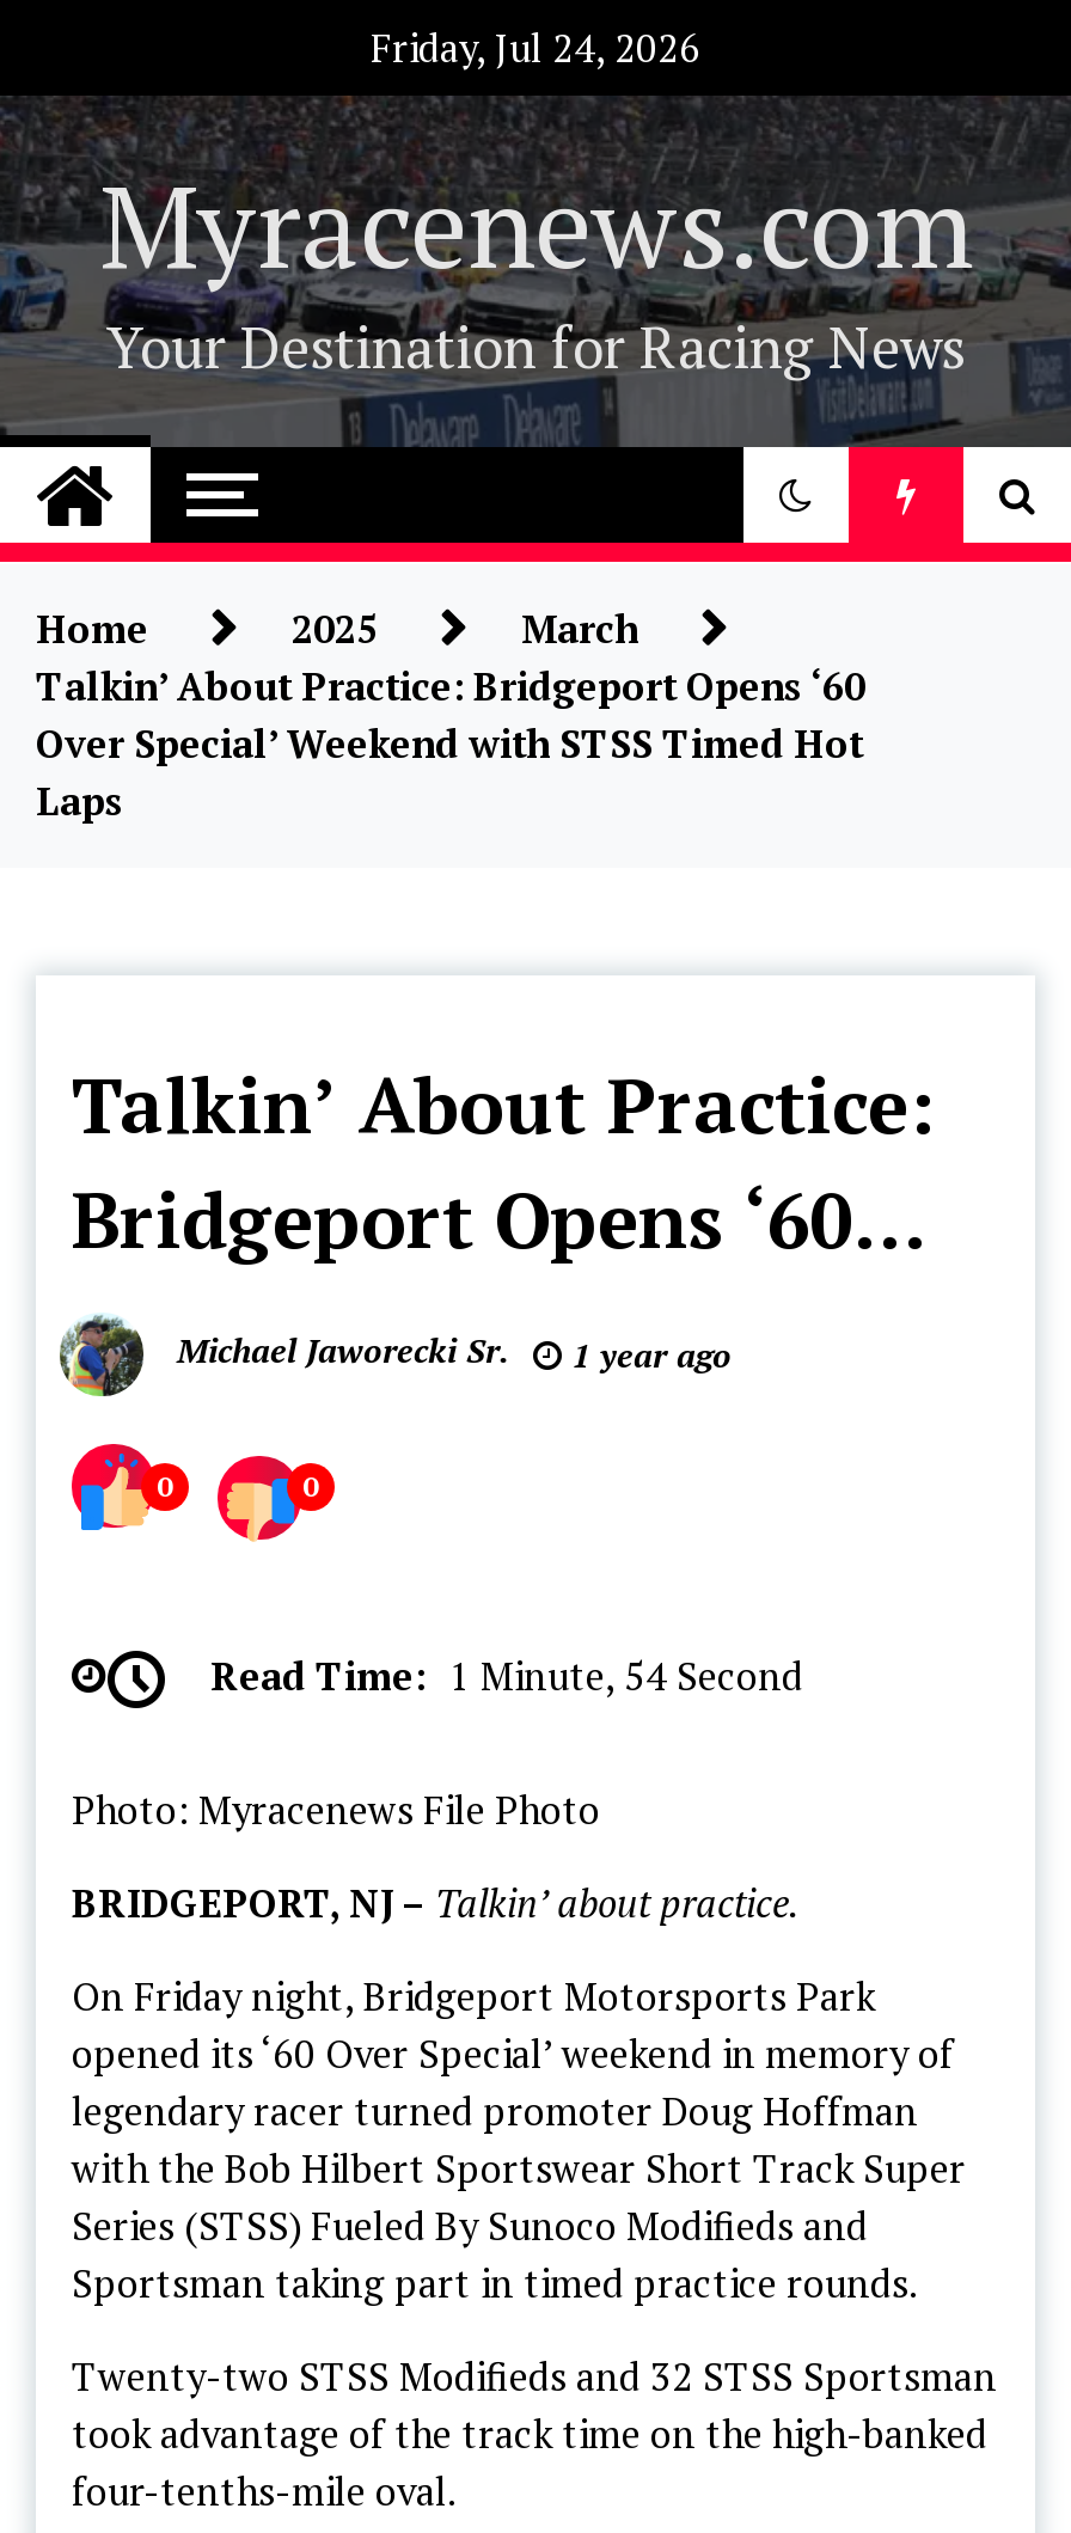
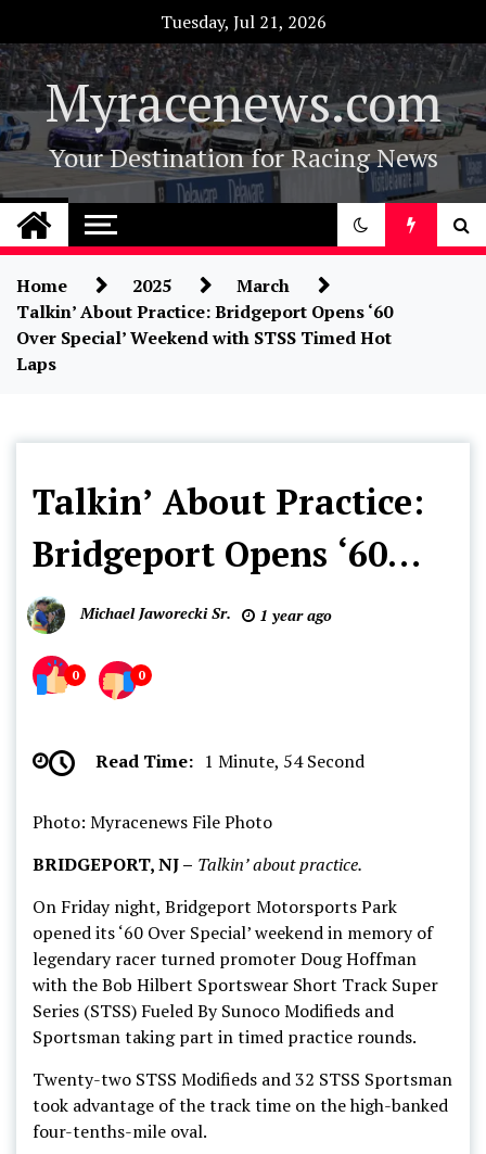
[371,22,700,74] Friday, Jul 24, 2026 -> [160,10,326,34] Tuesday, Jul 21, 2026

